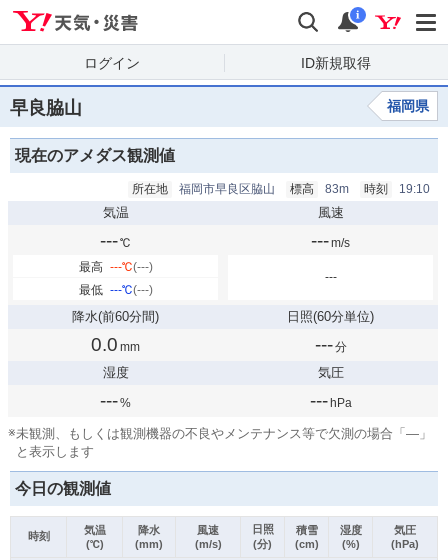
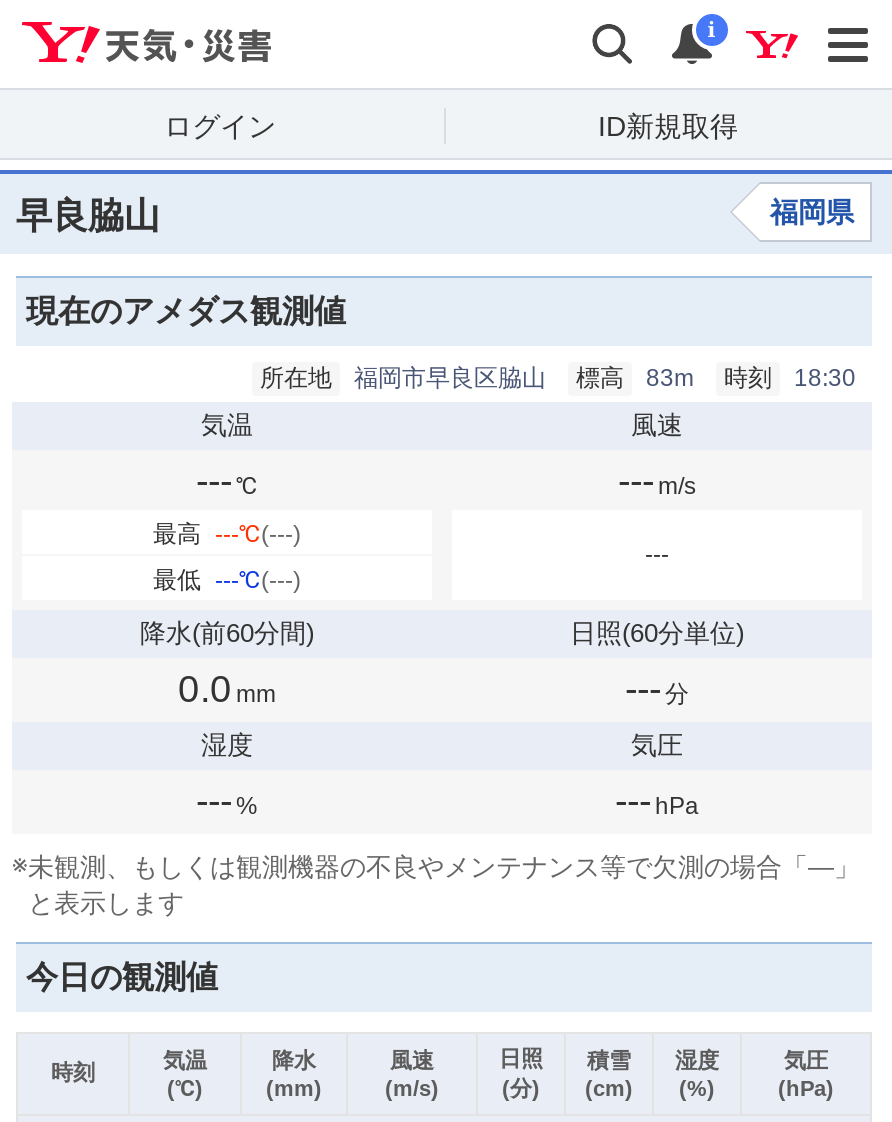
[132,182,430,196] 所在地 福岡市早良区脇山 標高 83m 時刻 19:10 -> [260,364,856,392] 所在地 福岡市早良区脇山 標高 83m 時刻 18:30

